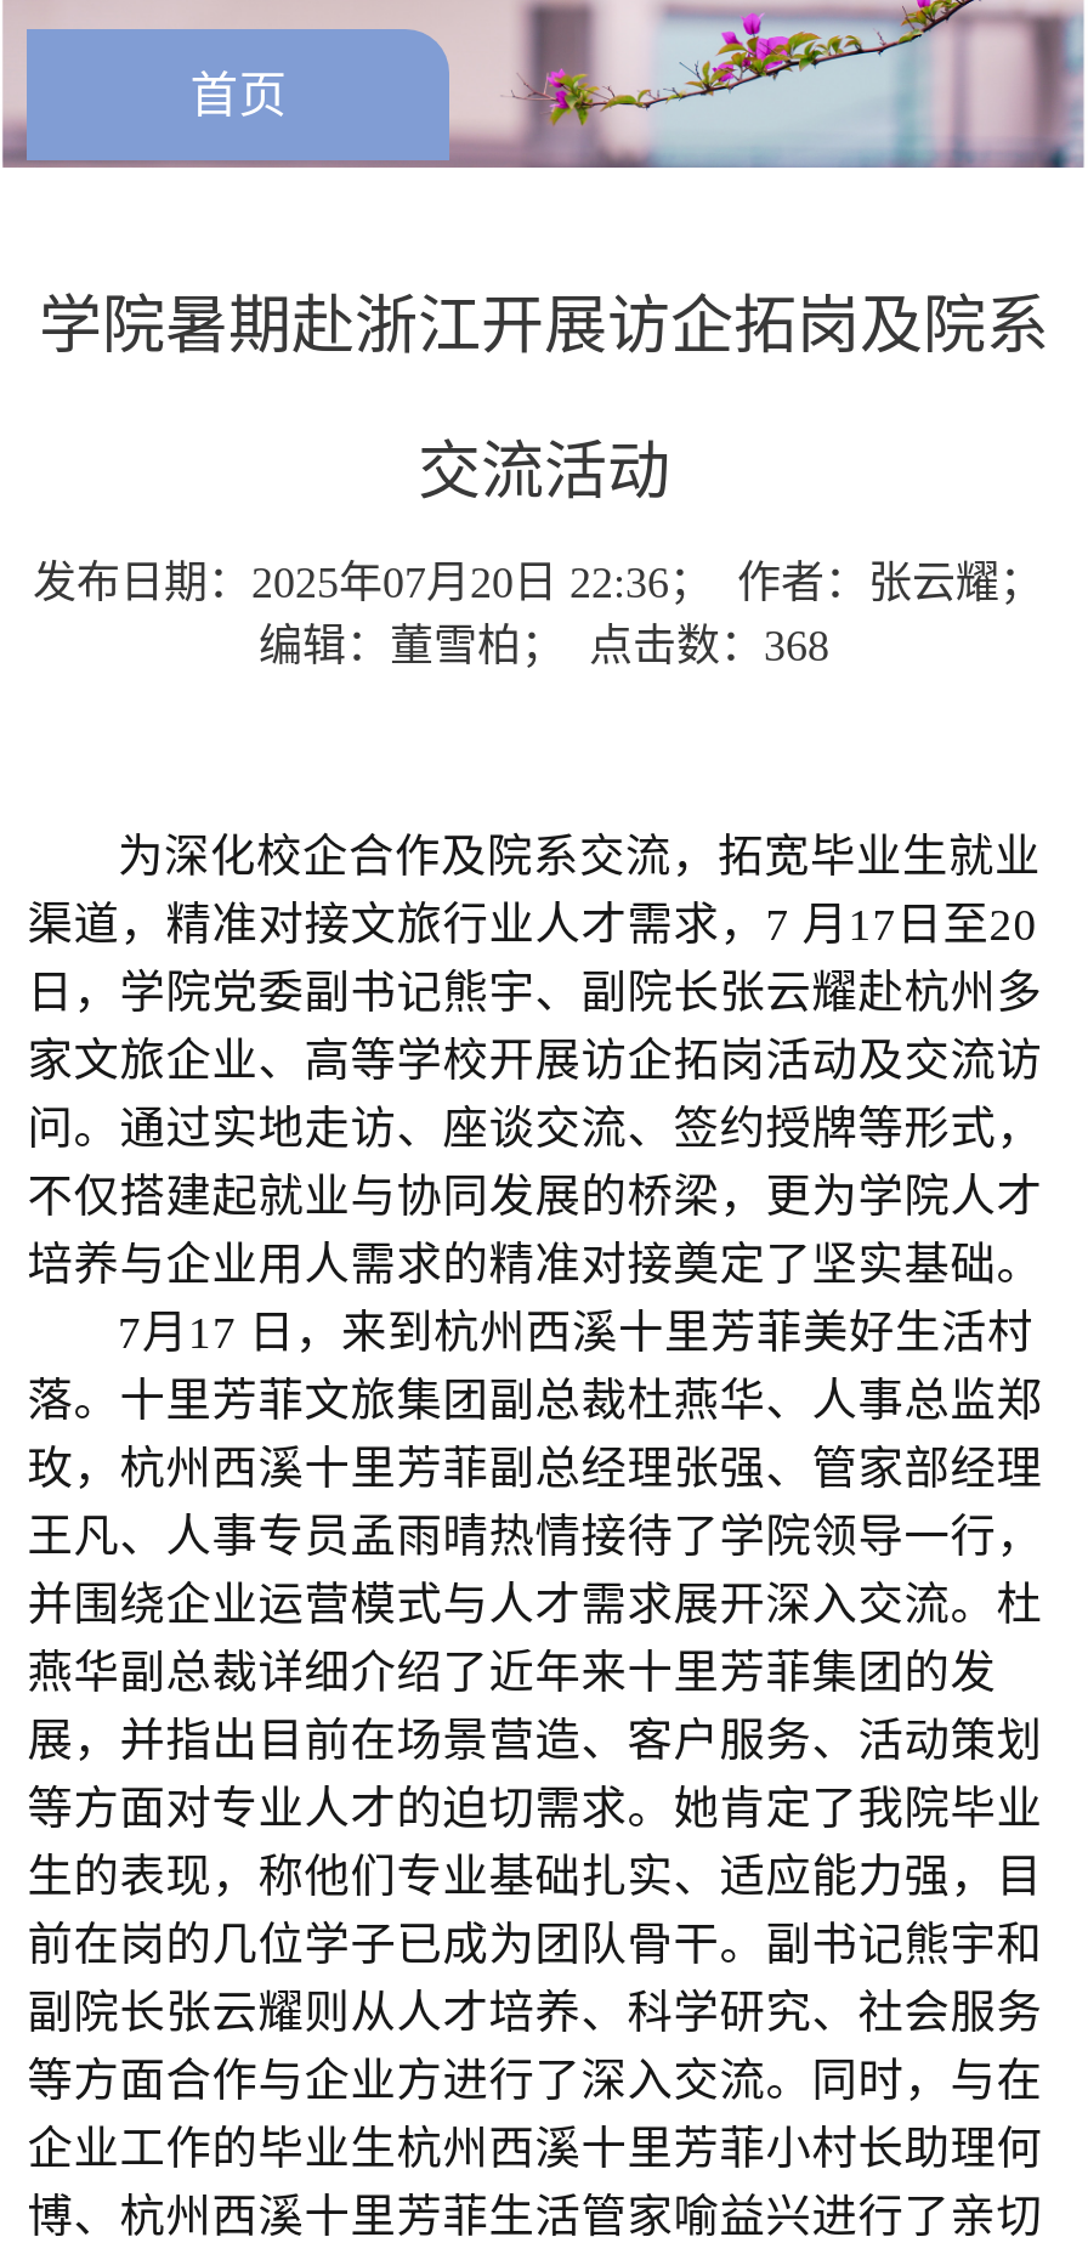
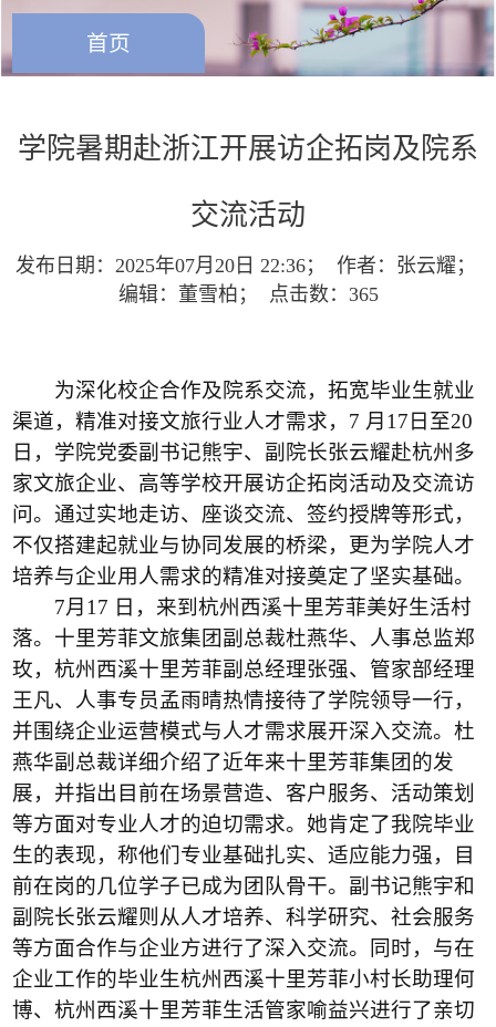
[259,622,829,670] 编辑：董雪柏； 点击数：368 -> [118,283,378,305] 编辑：董雪柏； 点击数：365

